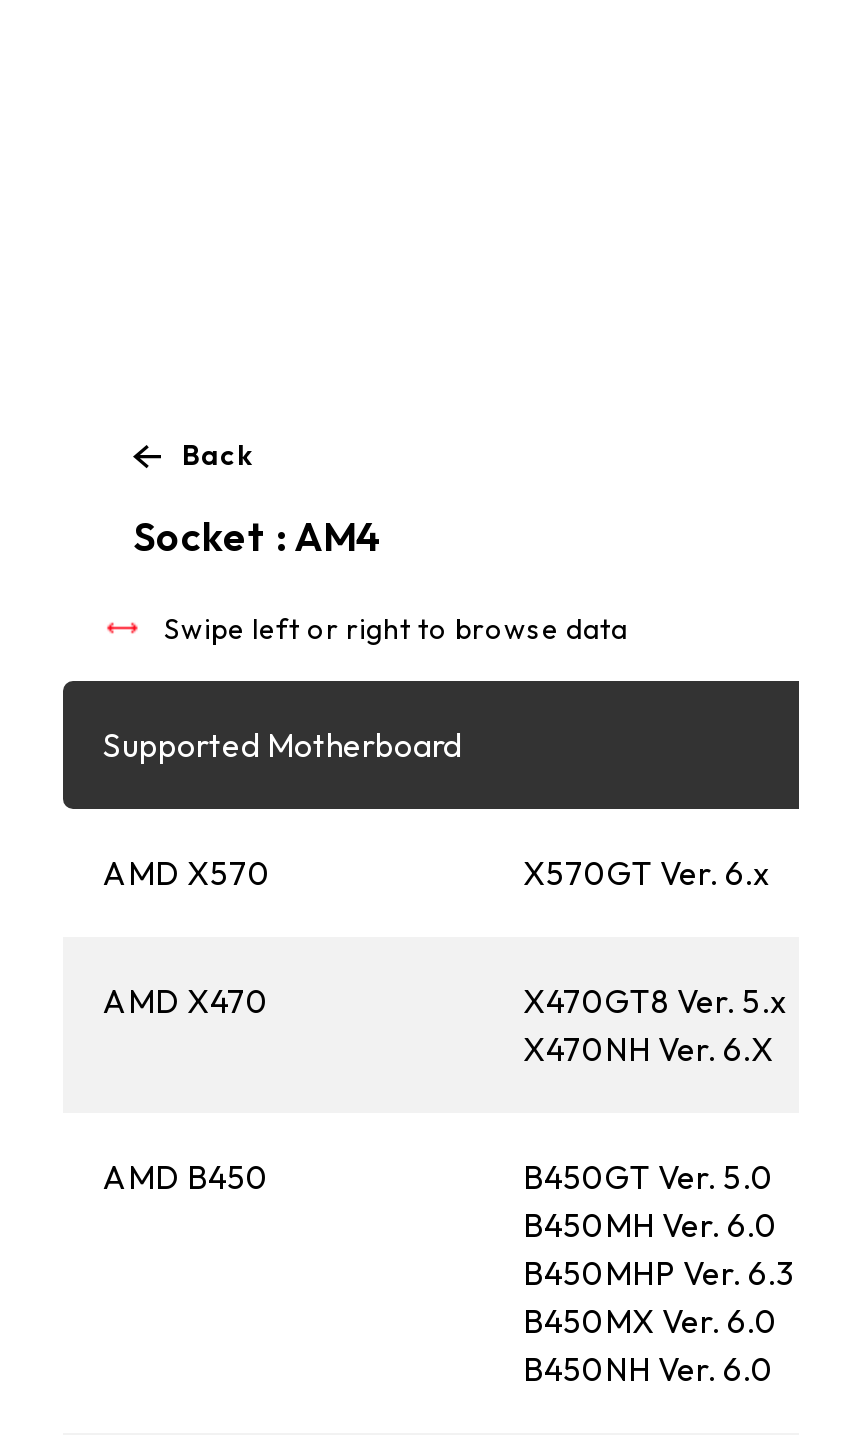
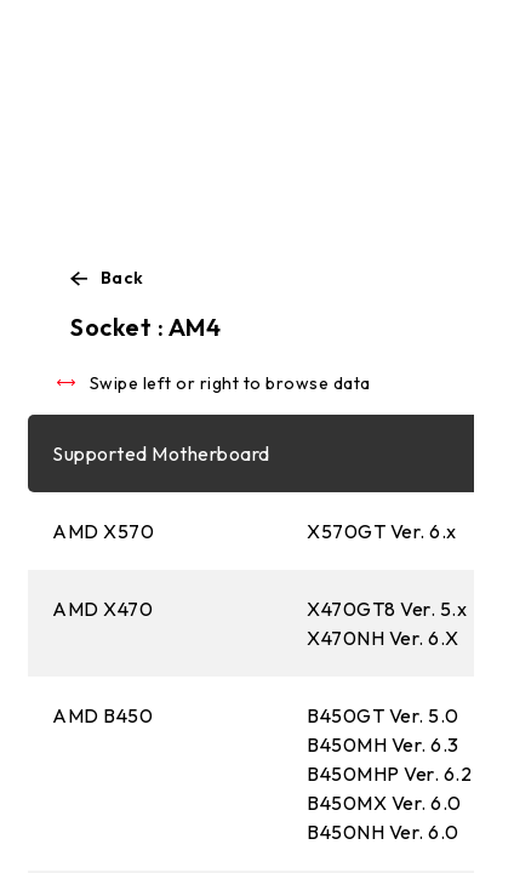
[523,1205,778,1245] B450MH Ver. 6.0 -> [307,732,459,757] B450MH Ver. 6.3
[523,1253,795,1293] B450MHP Ver. 6.3 -> [307,761,472,786] B450MHP Ver. 6.2

